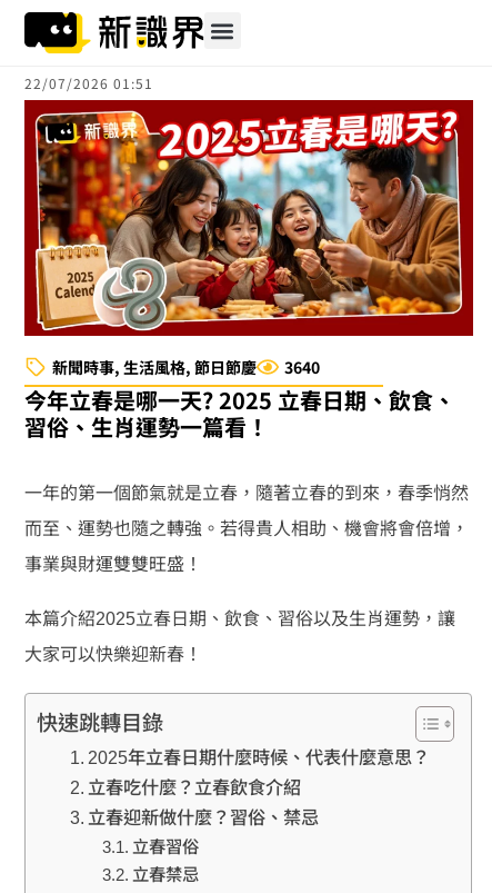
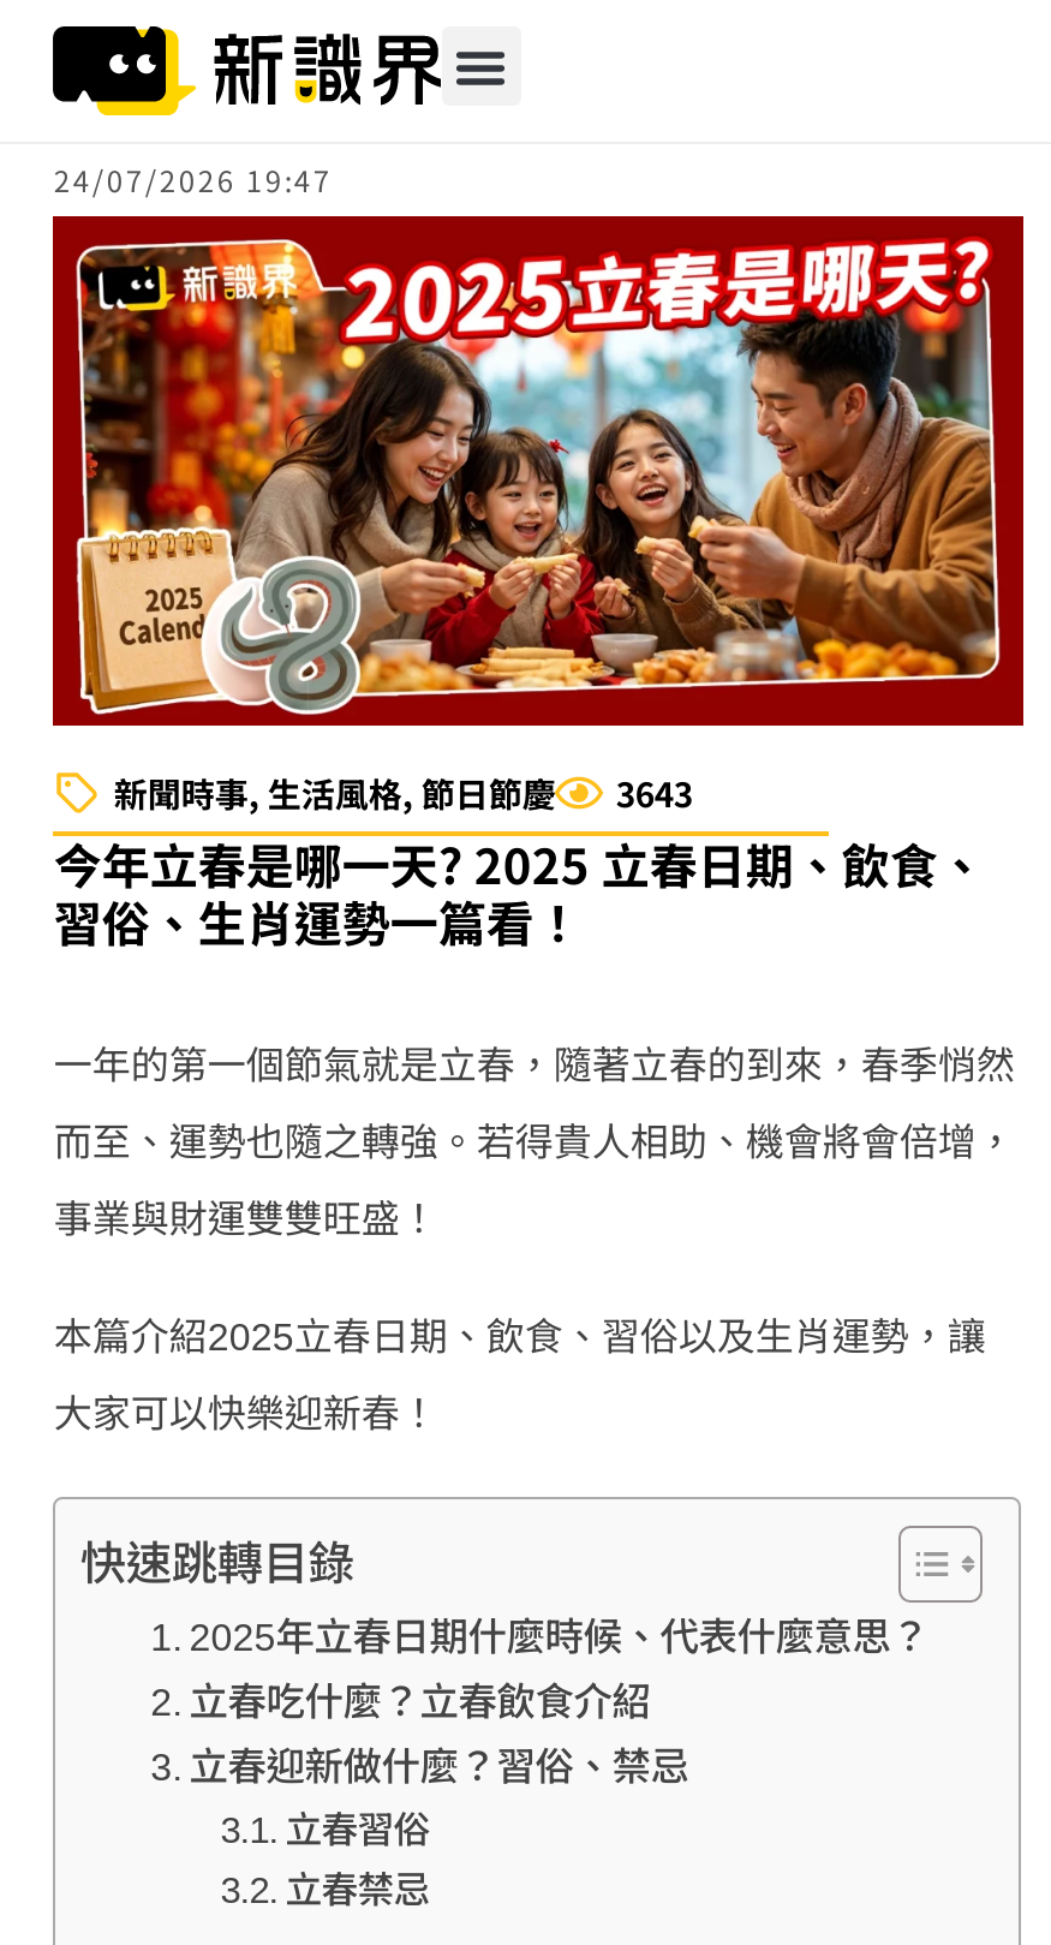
[25,74,154,93] 22/07/2026 01:51 -> [54,159,332,200] 24/07/2026 19:47
[53,356,320,378] 新聞時事,生活風格,節日節慶 3640 -> [114,769,693,817] 新聞時事,生活風格,節日節慶 3643

